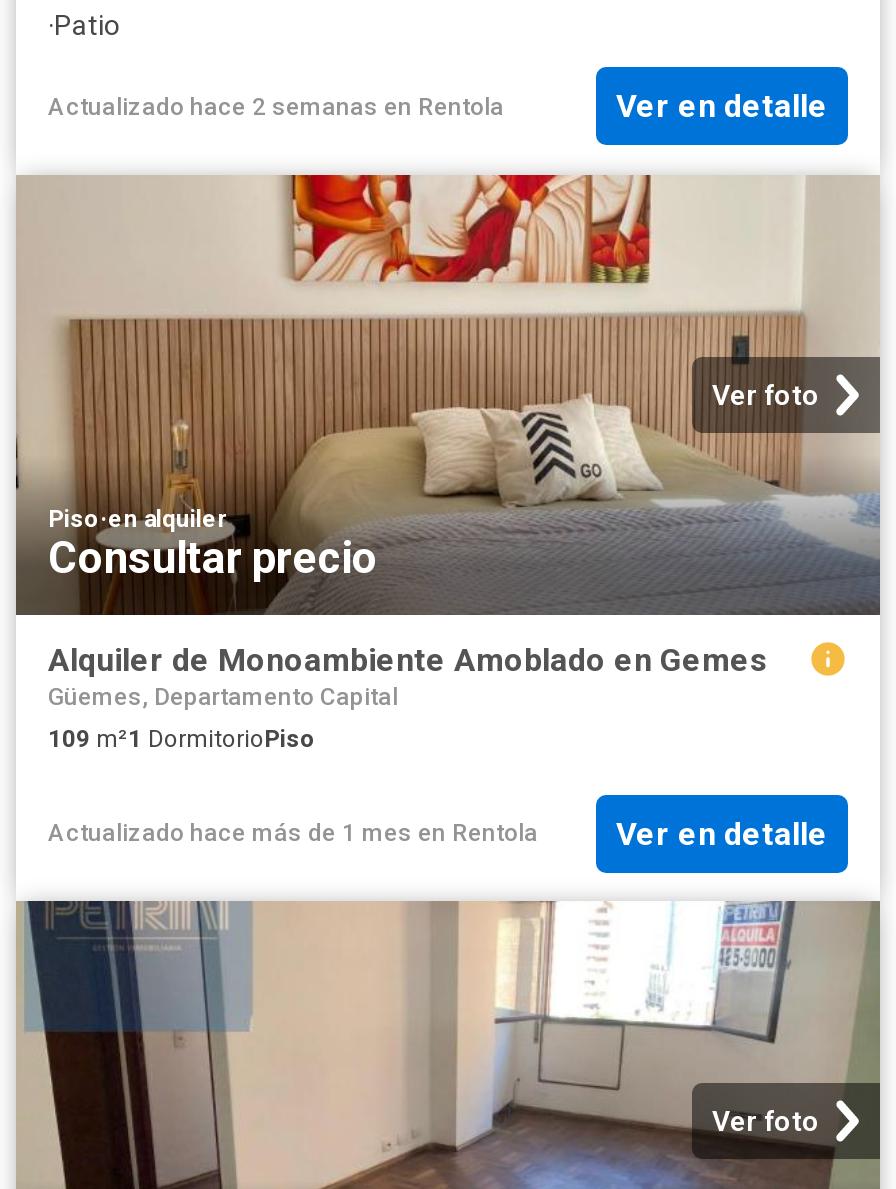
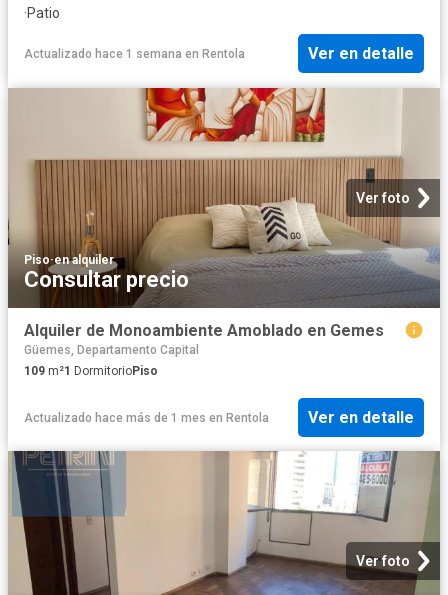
[48,93,504,121] Actualizado hace 2 semanas en Rentola -> [24,47,245,61] Actualizado hace 1 semana en Rentola

